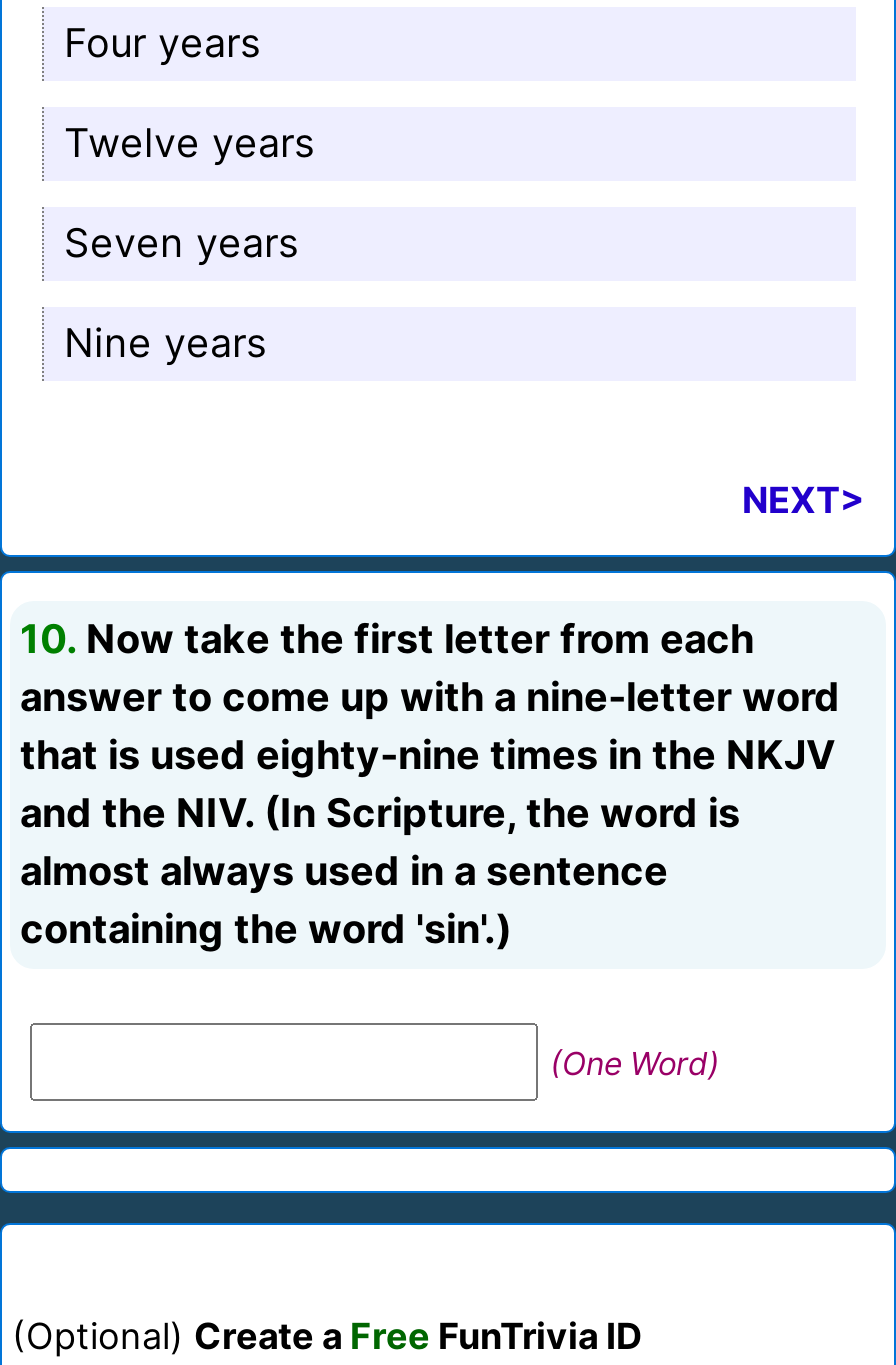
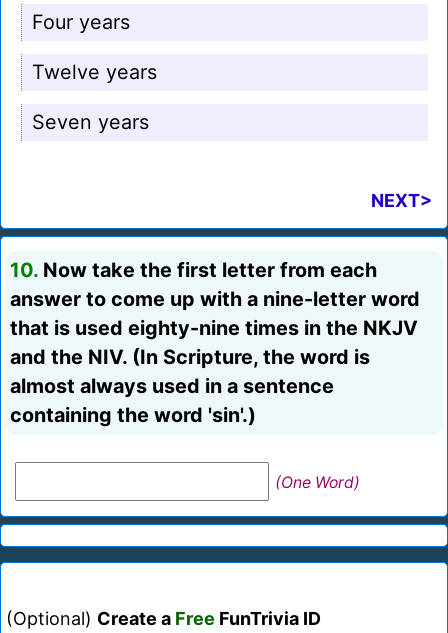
[64,319,266,367] Nine years -> none

